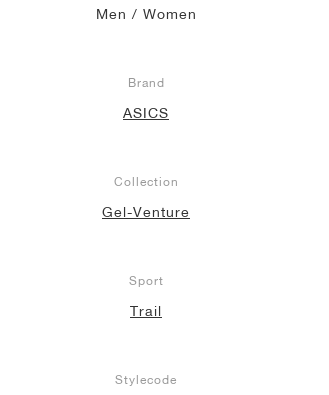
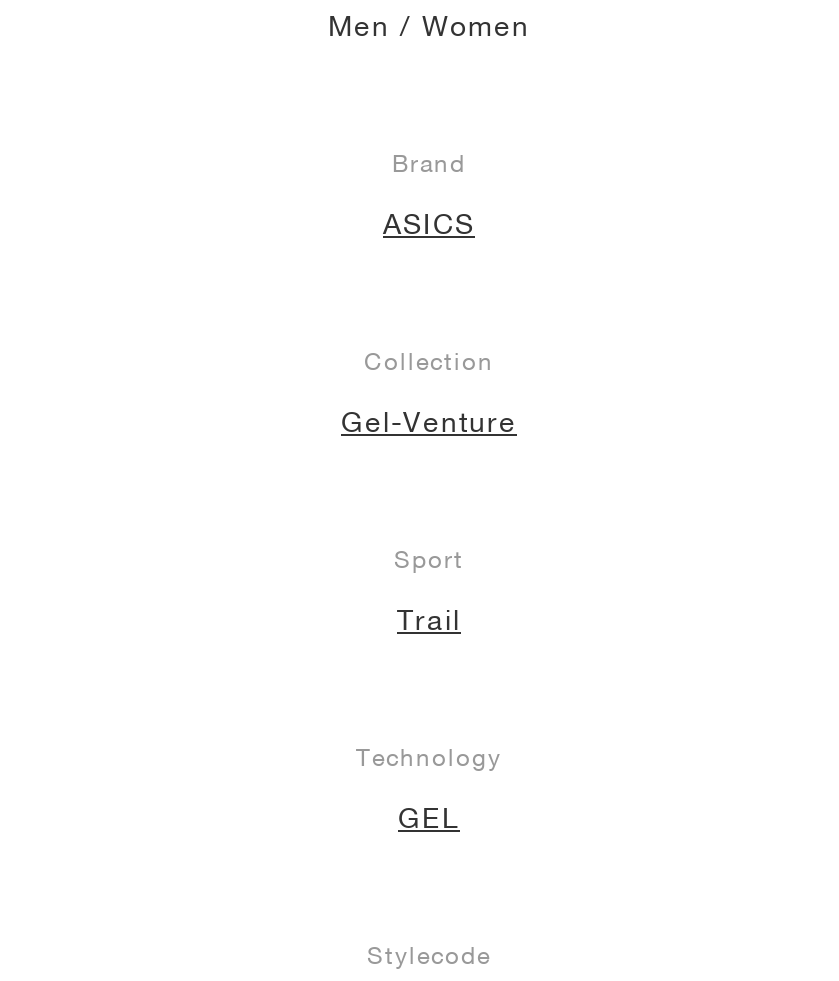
none -> [356,741,502,833] Technology | GEL

